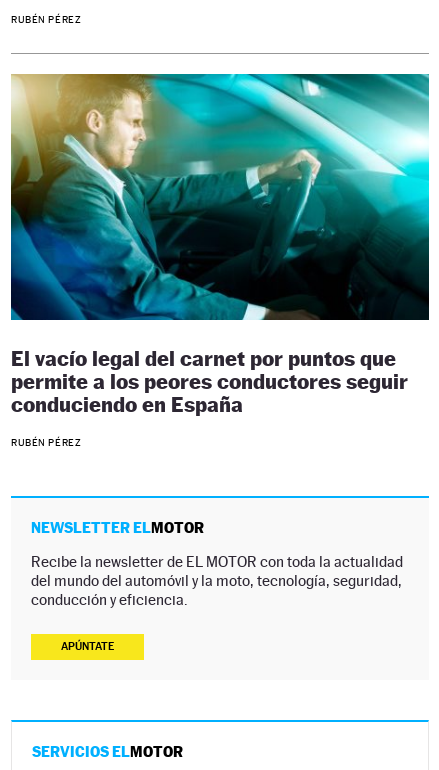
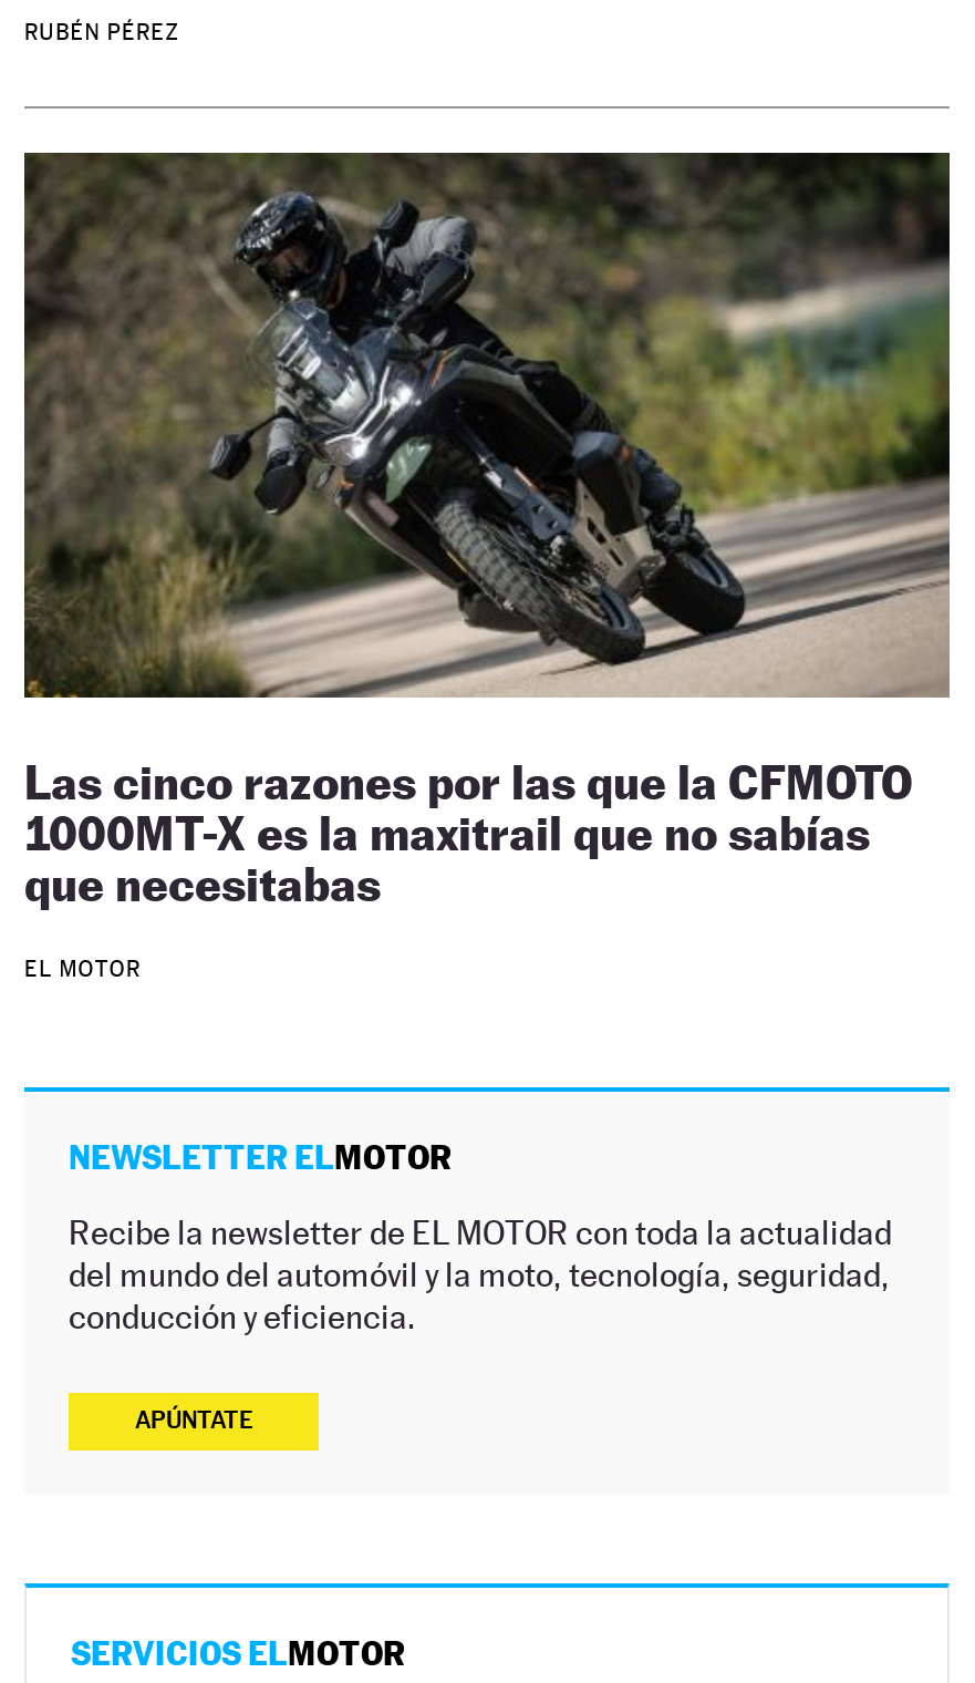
[10,73,430,417] [image] | El vacío legal del carnet por puntos que | permite a los peores conductores seguir | conduciendo en España -> [22,151,952,912] [image] | Las cinco razones por las que la CFMOTO | 1000MT-X es la maxitrail que no sabías | que necesitabas
[11,437,81,448] RUBÉN PÉREZ -> [24,957,141,981] EL MOTOR

